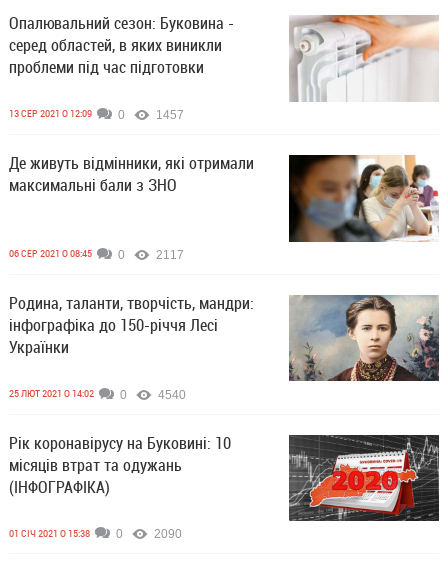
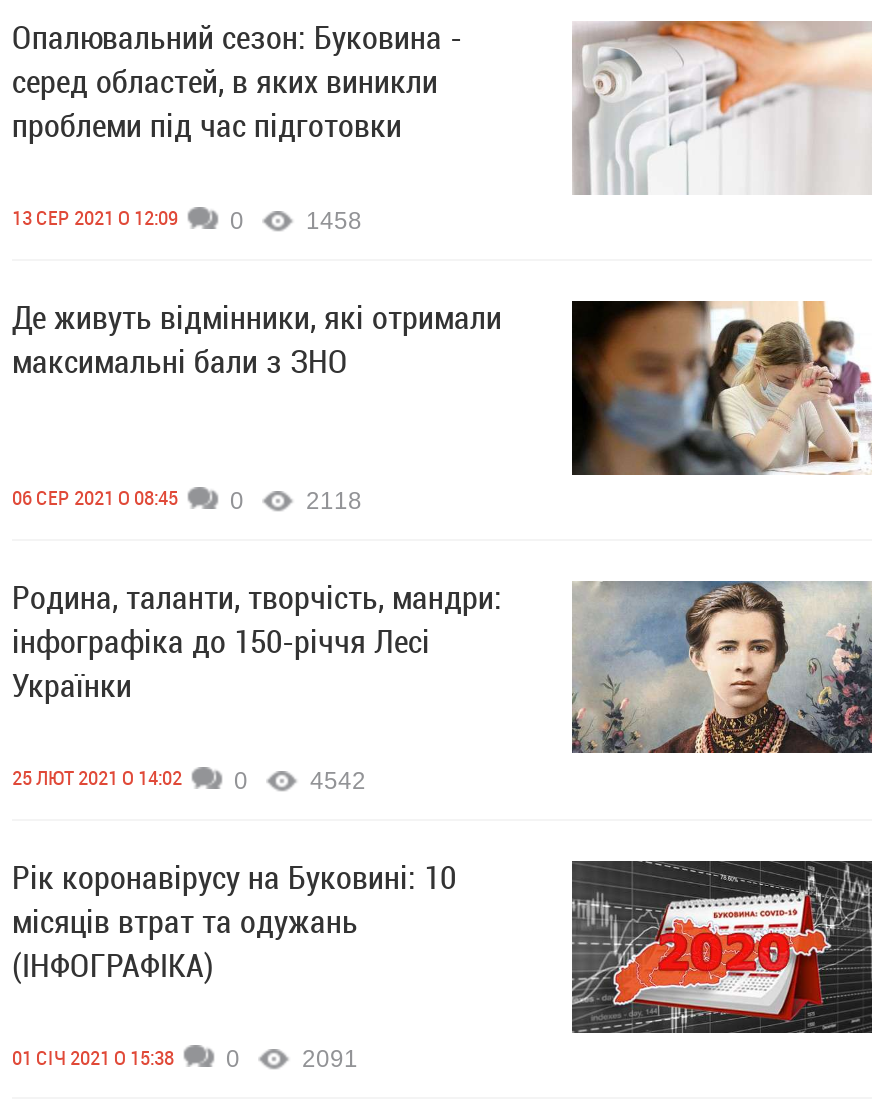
[156,108,184,122] 1457 -> [306,207,362,235] 1458
[156,248,184,262] 2117 -> [306,487,362,515] 2118
[158,388,186,402] 4540 -> [310,766,366,794] 4542
[154,527,182,541] 2090 -> [302,1046,358,1074] 2091

